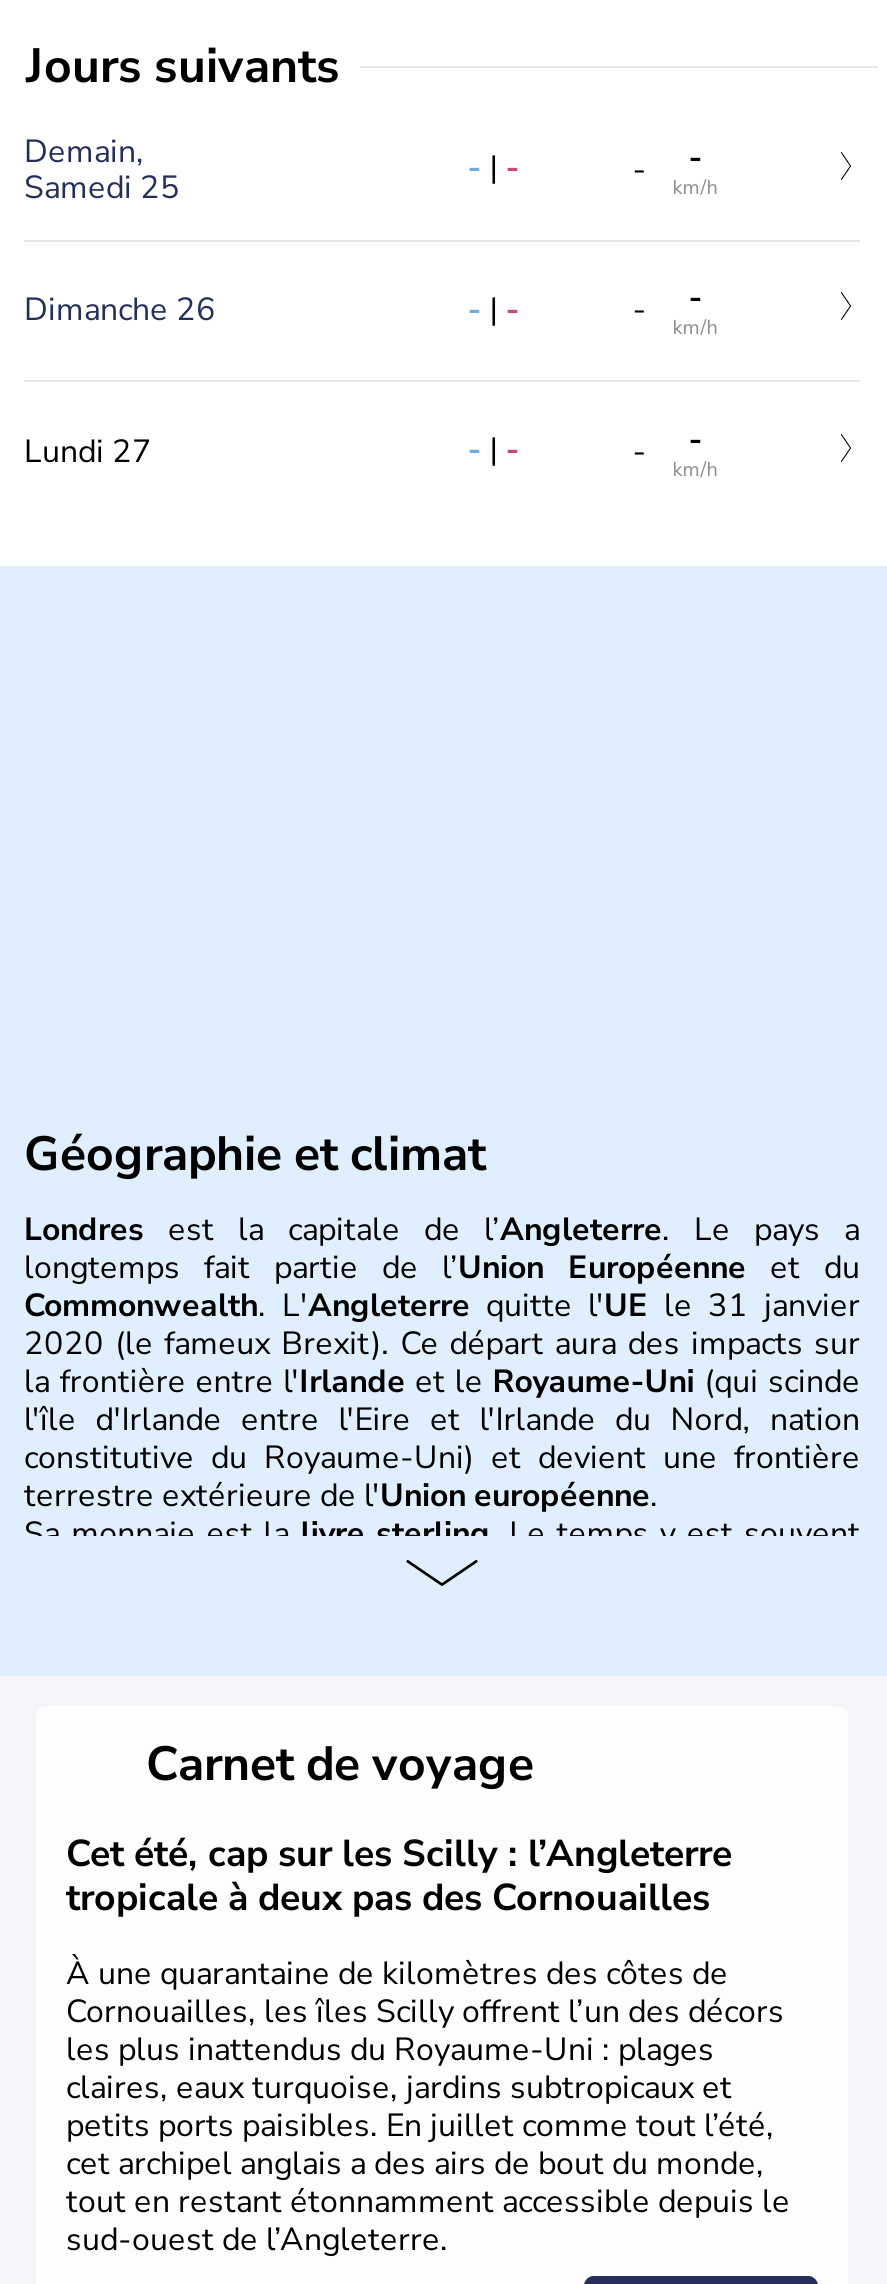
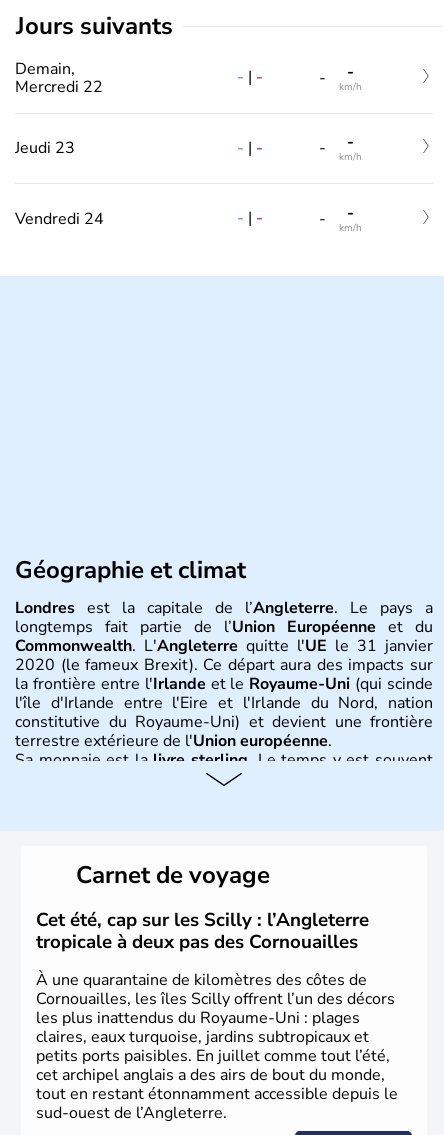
[24,166,180,210] Samedi 25 -> [15,76,103,98] Mercredi 22
[24,289,216,333] Dimanche 26 -> [15,137,75,159] Jeudi 23
[24,430,152,474] Lundi 27 -> [15,208,104,230] Vendredi 24

